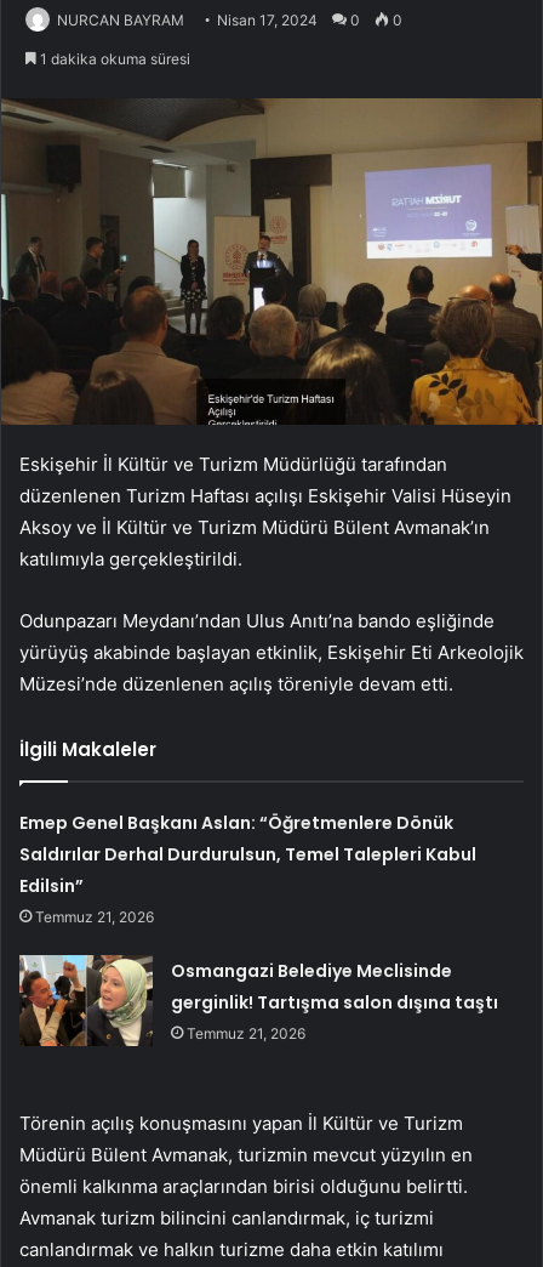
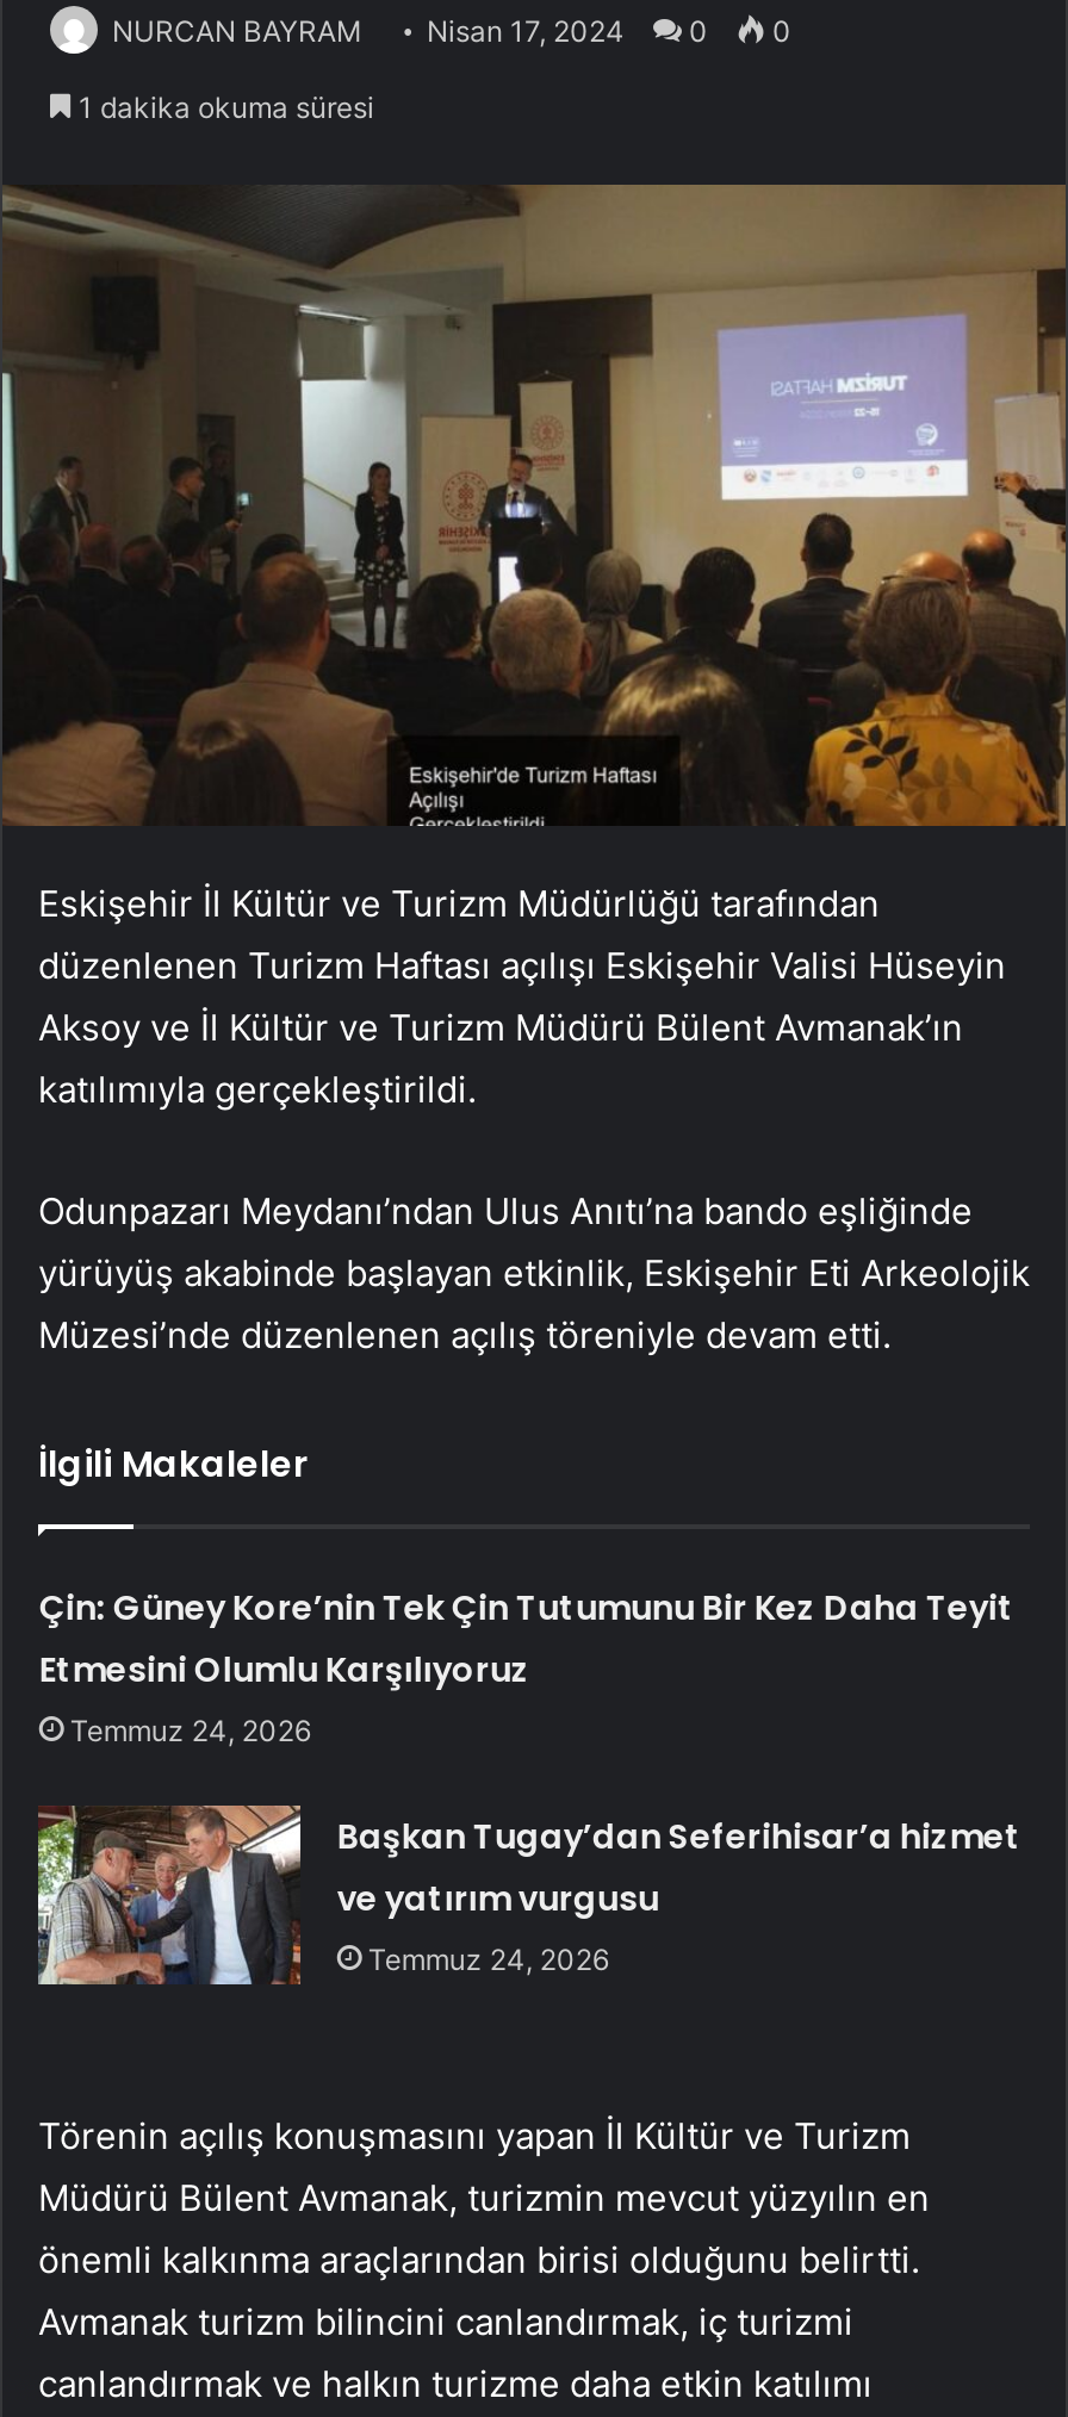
[20,811,477,926] Emep Genel Başkanı Aslan: “Öğretmenlere Dönük | Saldırılar Derhal Durdurulsun, Temel Talepleri Kabul | Edilsin” | Temmuz 21, 2026 -> [39,1584,1014,1749] Çin: Güney Kore’nin Tek Çin Tutumunu Bir Kez Daha Teyit | Etmesini Olumlu Karşılıyoruz | Temmuz 24, 2026
[19,954,499,1047] [image] | Osmangazi Belediye Meclisinde | gerginlik! Tartışma salon dışına taştı | Temmuz 21, 2026 -> [36,1813,1021,1987] [image] | Başkan Tugay’dan Seferihisar’a hizmet | ve yatırım vurgusu | Temmuz 24, 2026

